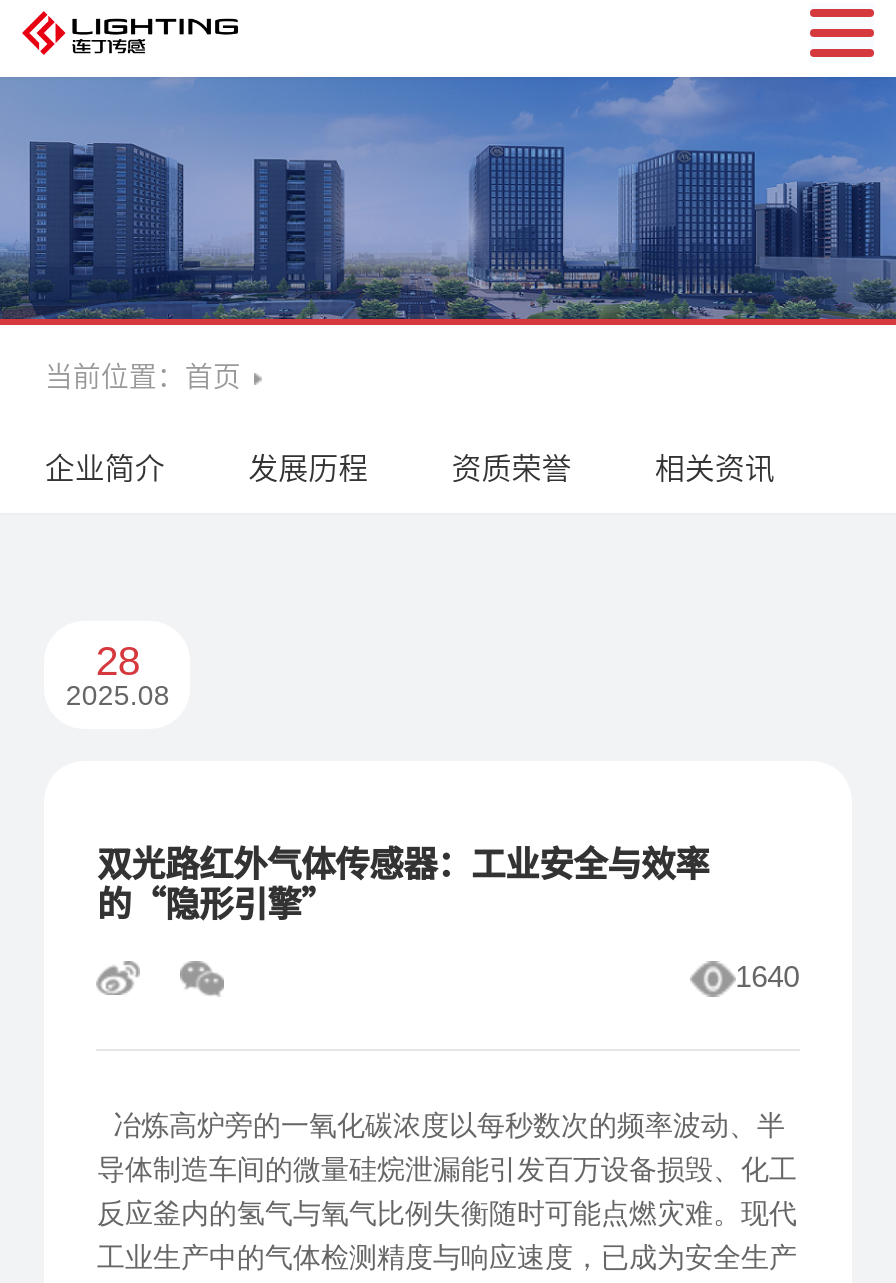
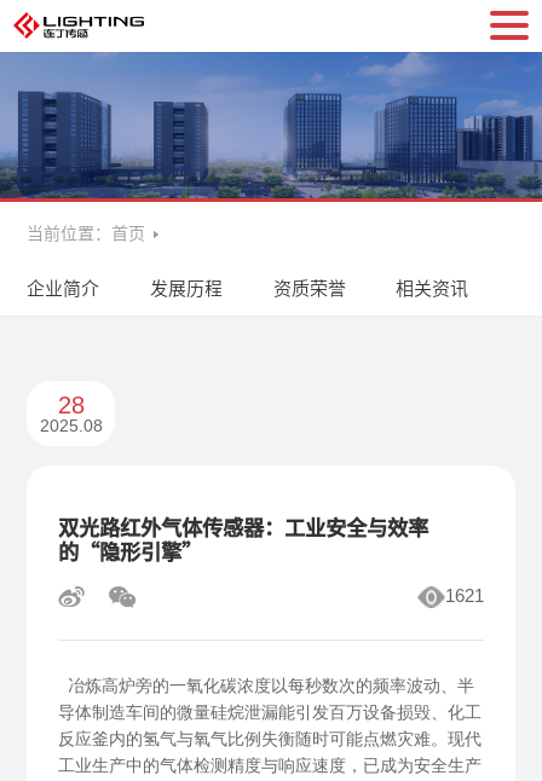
[735,959,799,993] 1640 -> [445,585,483,605] 1621

